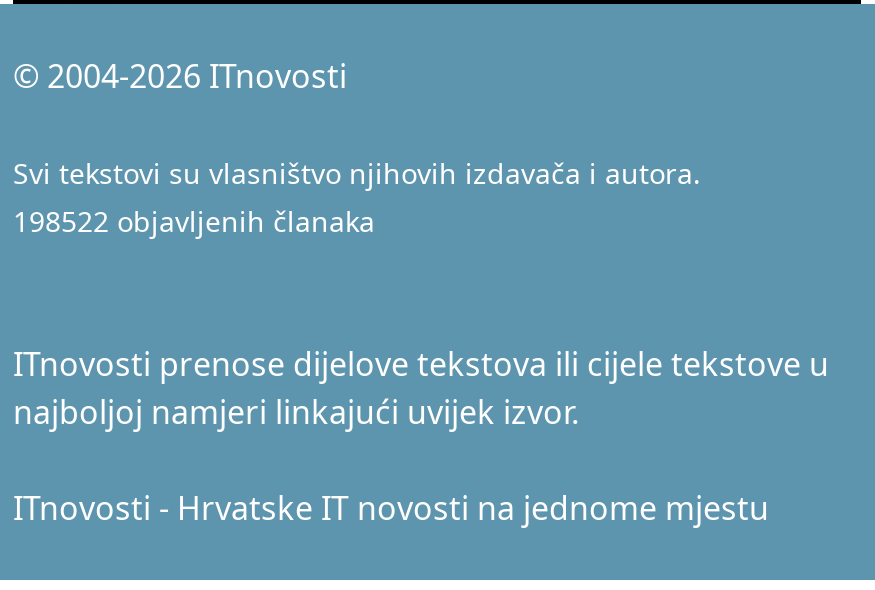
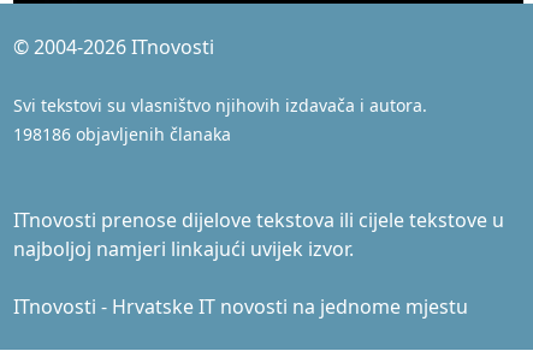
[13,203,375,241] 198522 objavljenih članaka -> [13,123,231,146] 198186 objavljenih članaka

